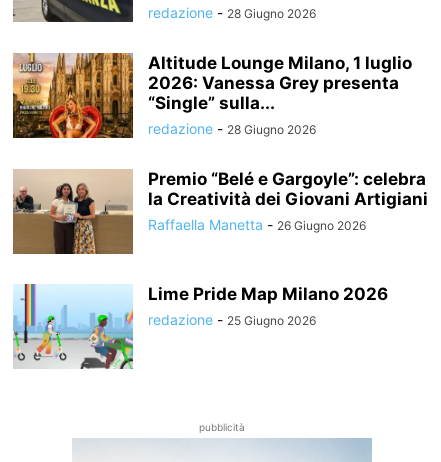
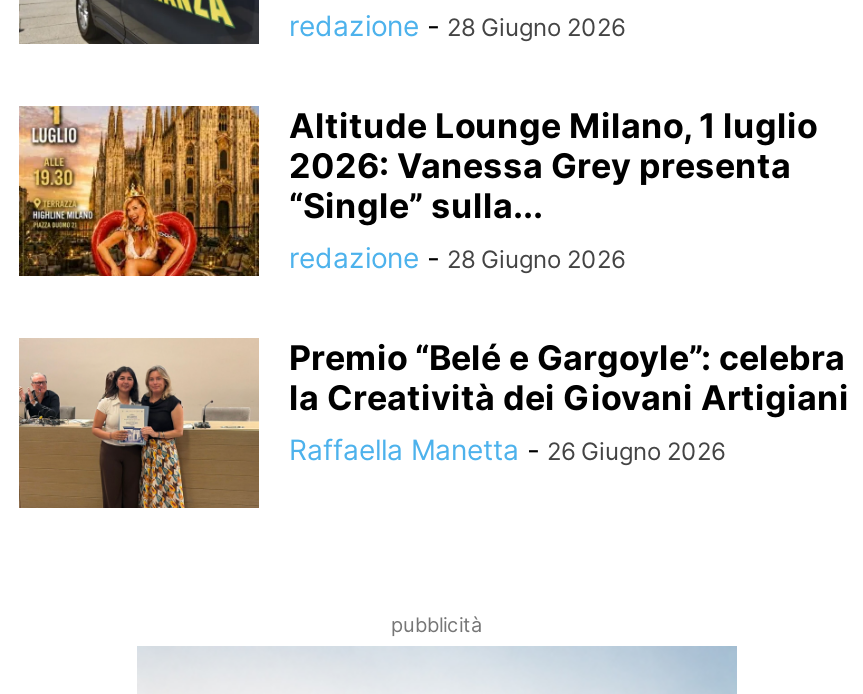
[12,283,388,369] [image] | Lime Pride Map Milano 2026 | redazione - 25 Giugno 2026 -> none

